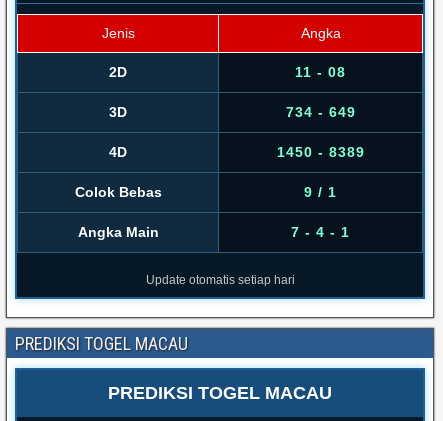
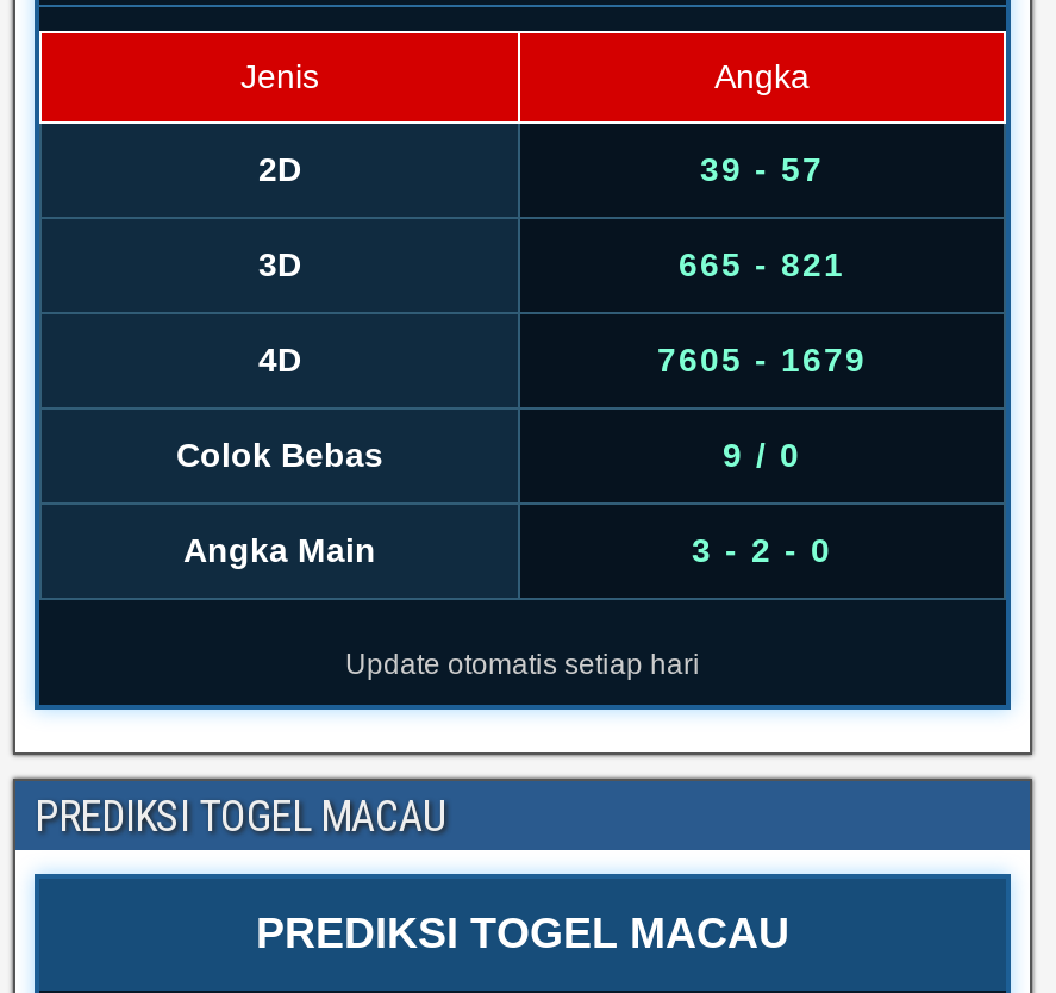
[295,64,346,80] 11 - 08 -> [700,150,824,188] 39 - 57
[285,104,355,120] 734 - 649 -> [679,246,845,284] 665 - 821
[276,144,364,160] 1450 - 8389 -> [657,341,867,379] 7605 - 1679
[304,184,337,200] 9 / 1 -> [723,436,801,474] 9 / 0
[291,224,350,240] 7 - 4 - 1 -> [692,531,832,569] 3 - 2 - 0

